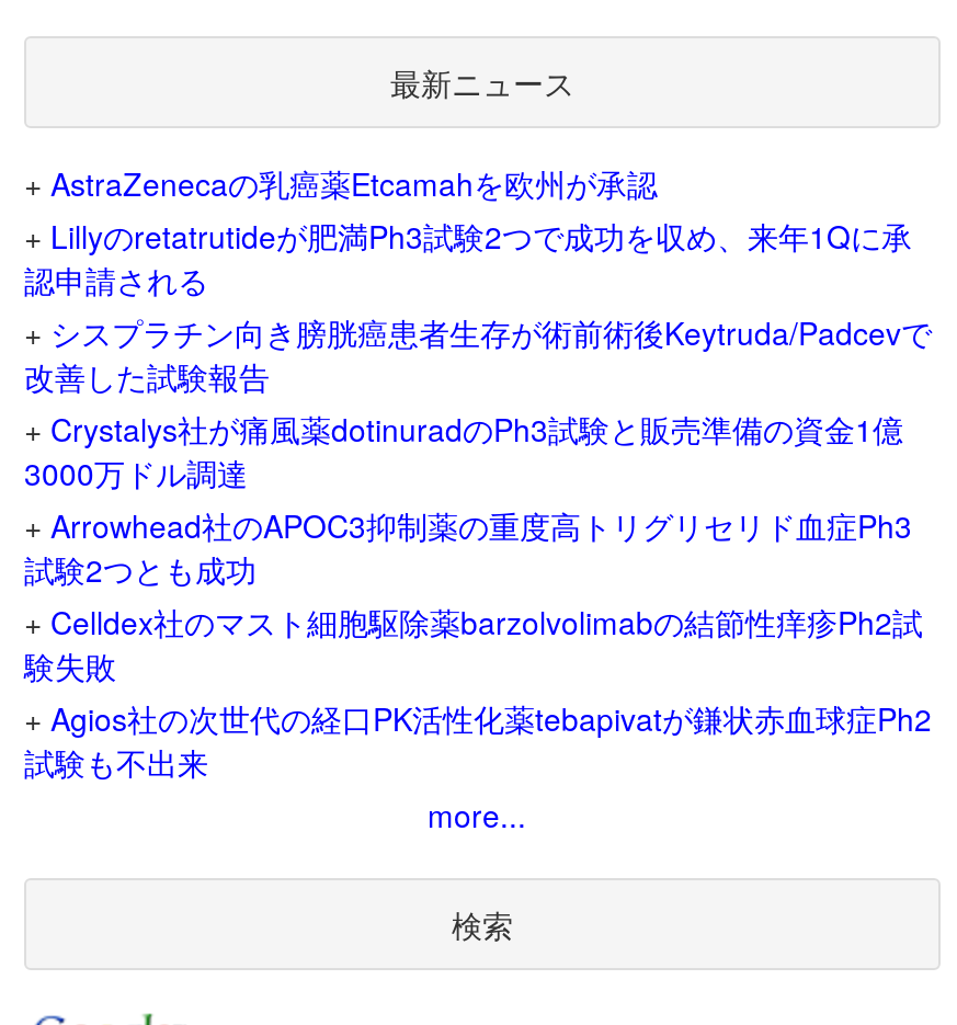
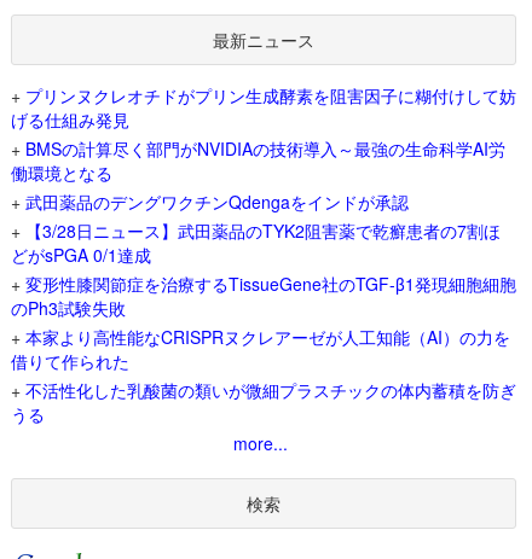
[24,162,932,784] + AstraZenecaの乳癌薬Etcamahを欧州が承認 | + Lillyのretatrutideが肥満Ph3試験2つで成功を収め、来年1Qに承 | 認申請される | +シスプラチン向き膀胱癌患者生存が術前術後Keytruda/Padcevで | 改善した試験報告 | + Crystalys社が痛風薬dotinuradのPh3試験と販売準備の資金1億 | 3000万ドル調達 | + Arrowhead社のAPOC3抑制薬の重度高トリグリセリド血症Ph3 | 試験2つとも成功 | + Celldex社のマスト細胞駆除薬barzolvolimabの結節性痒疹Ph2試 | 験失敗 | + Agios社の次世代の経口PK活性化薬tebapivatが鎌状赤血球症Ph2 | 試験も不出来 -> [11,84,516,427] +プリンヌクレオチドがプリン生成酵素を阻害因子に糊付けして妨 | げる仕組み発見 | + BMSの計算尽く部門がNVIDIAの技術導入～最強の生命科学AI労 | 働環境となる | +武田薬品のデングワクチンQdengaをインドが承認 | +【3/28日ニュース】武田薬品のTYK2阻害薬で乾癬患者の7割ほ | どがsPGA 0/1達成 | +変形性膝関節症を治療するTissueGene社のTGF-β1発現細胞細胞 | のPh3試験失敗 | +本家より高性能なCRISPRヌクレアーゼが人工知能（AI）の力を | 借りて作られた | +不活性化した乳酸菌の類いが微細プラスチックの体内蓄積を防ぎ | うる

